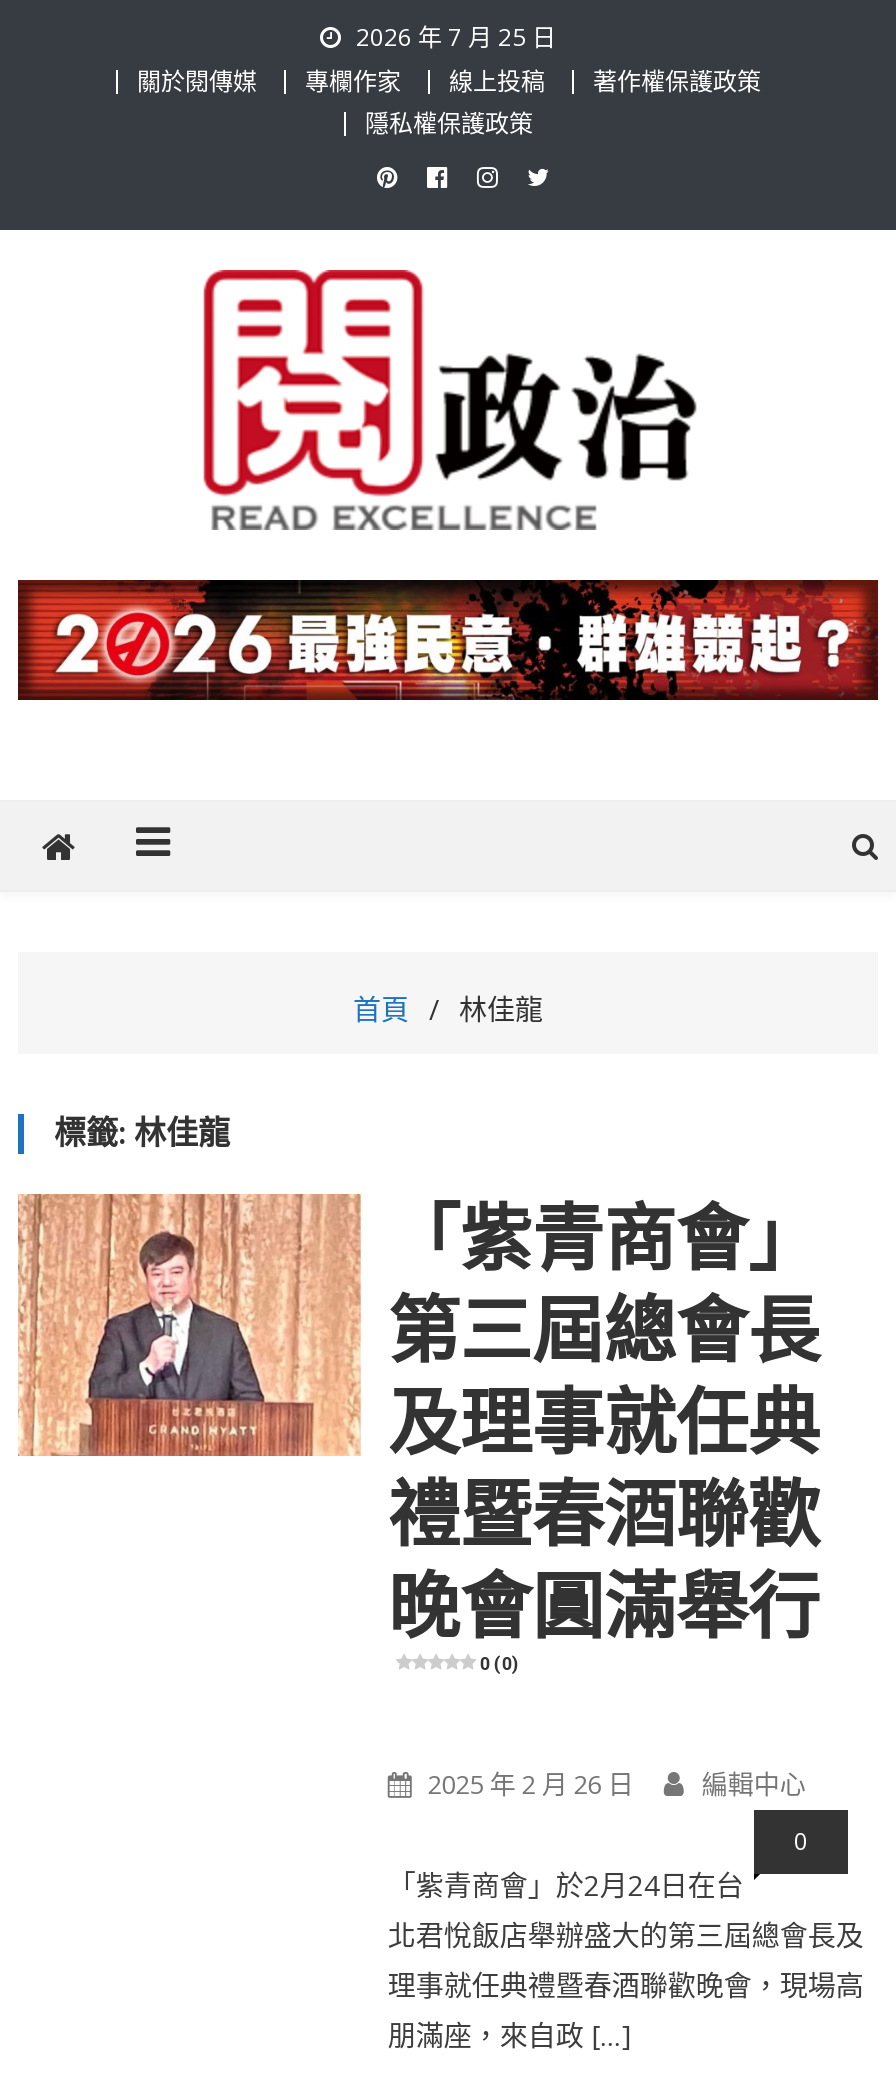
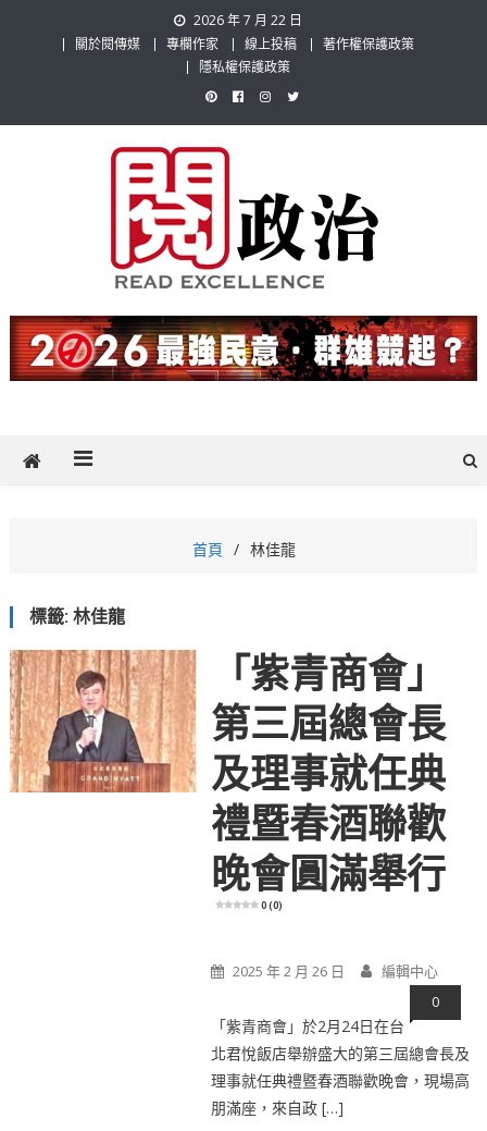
[356,20,556,54] 2026 年 7 月 25 日 -> [193,11,302,29] 2026 年 7 月 22 日

